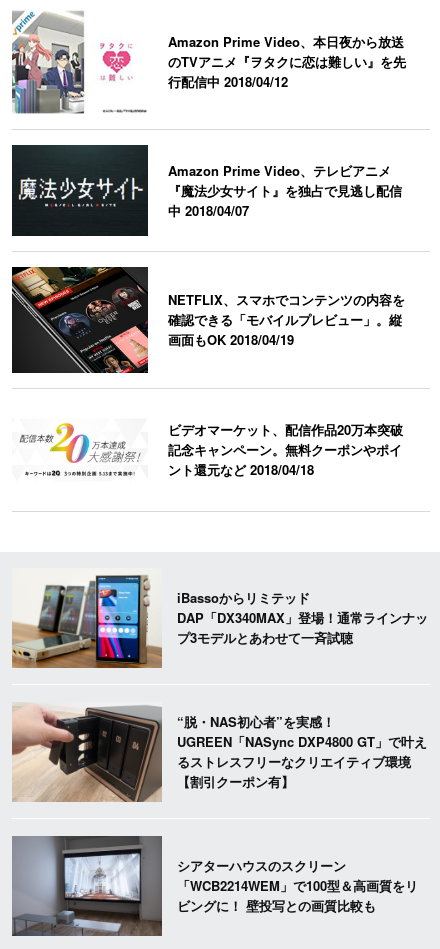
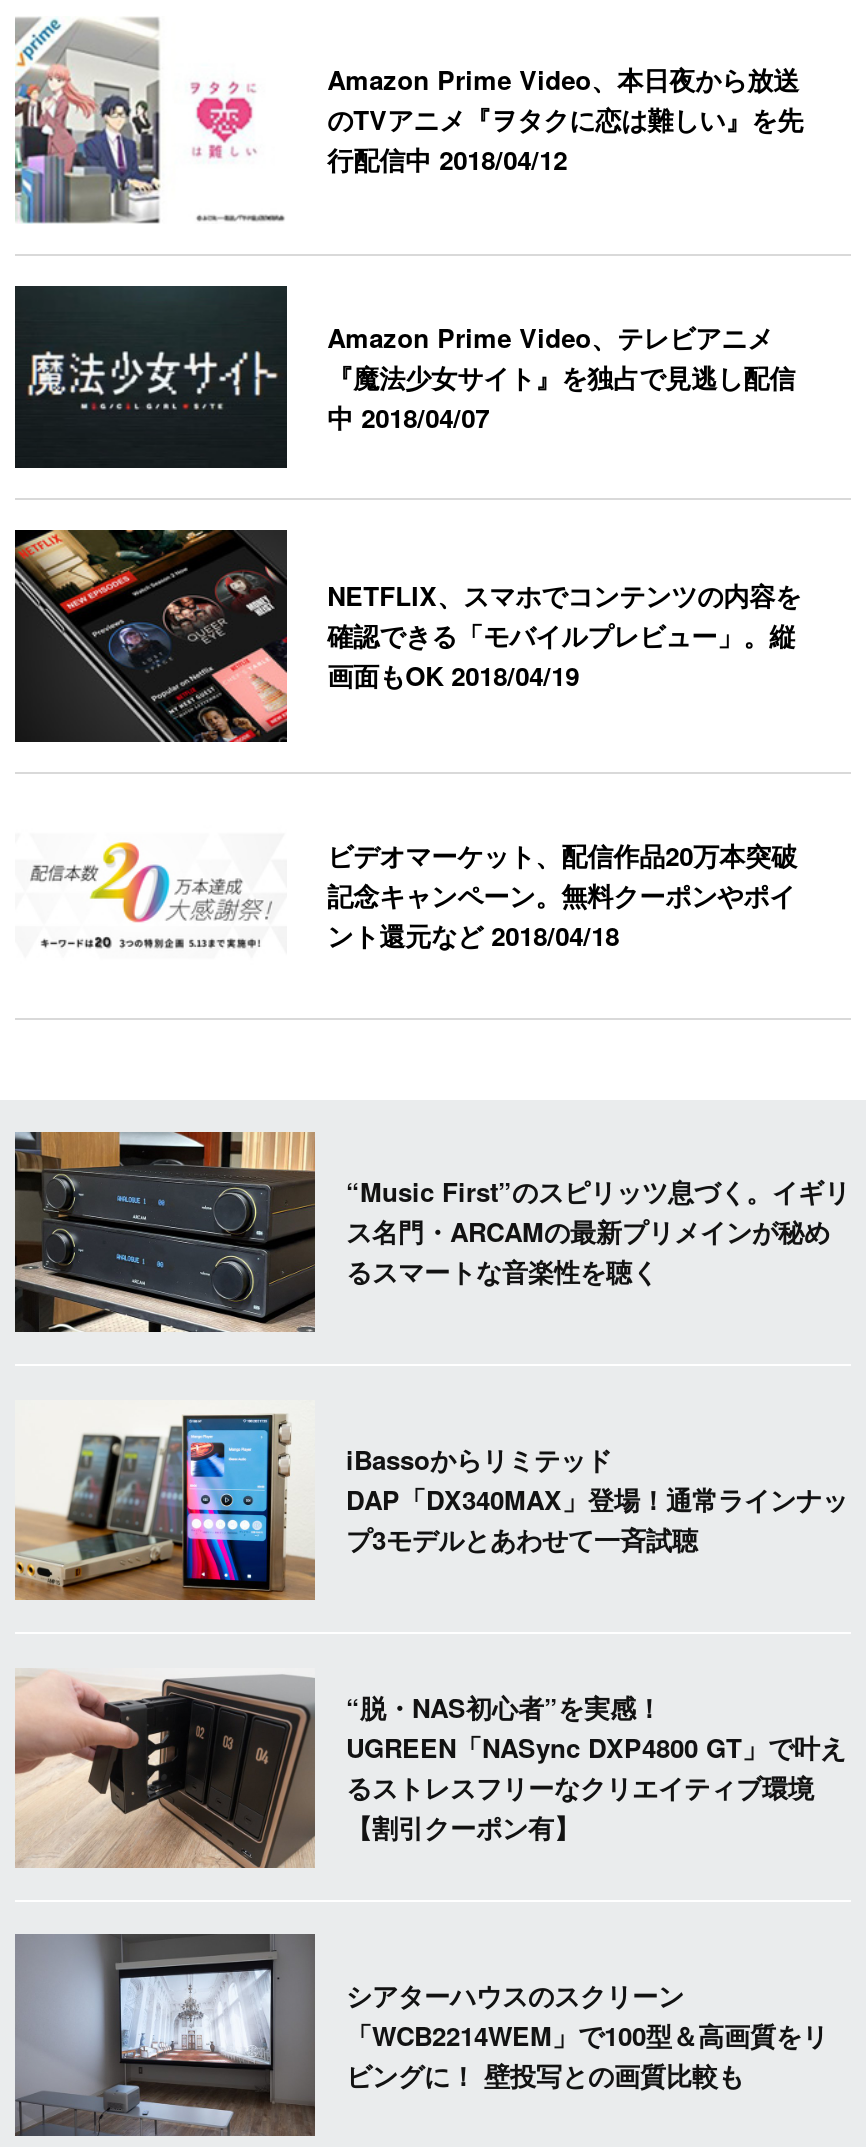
none -> [13,1130,850,1334] [image] | “Music First”のスピリッツ息づく。イギリ | ス名門・ARCAMの最新プリメインが秘め | るスマートな音楽性を聴く

